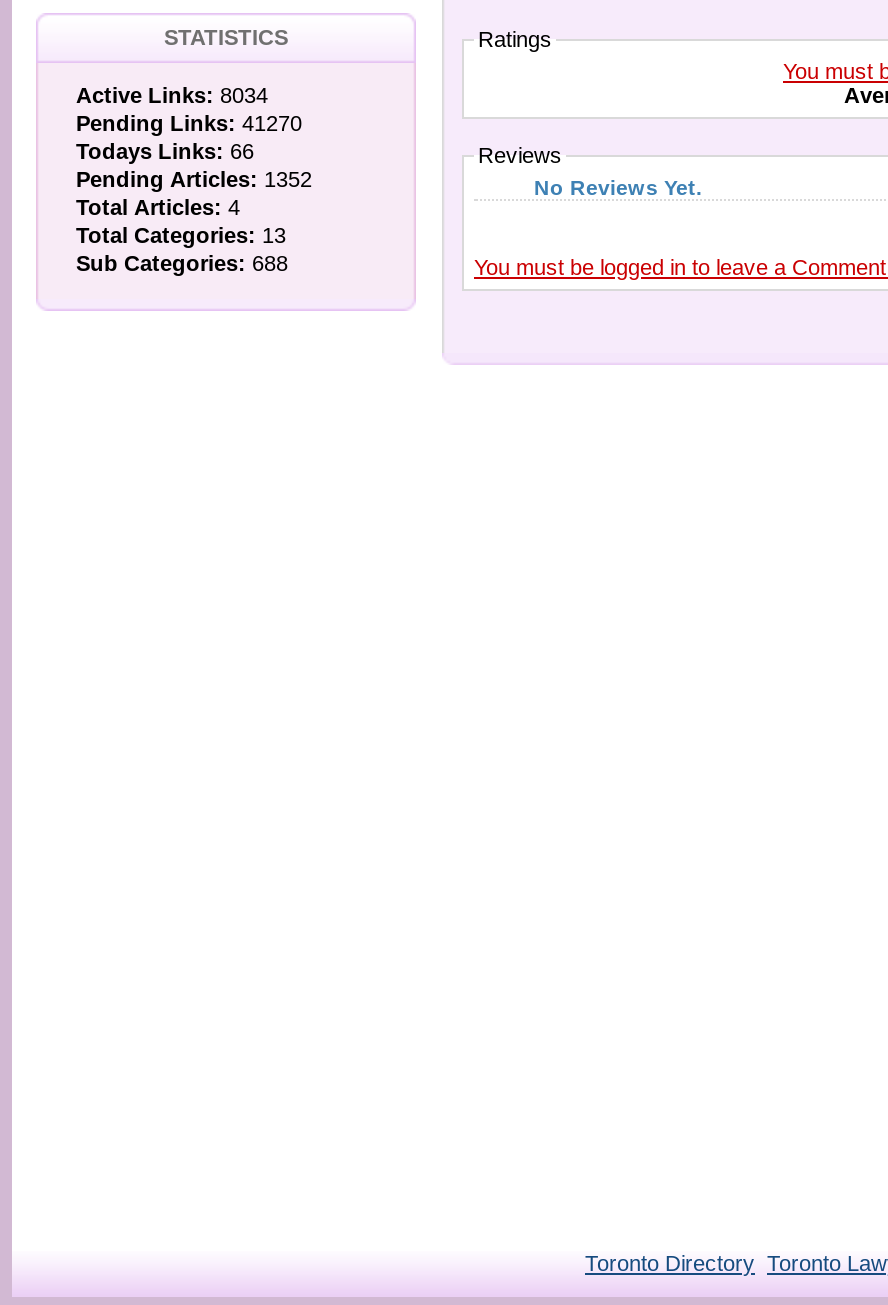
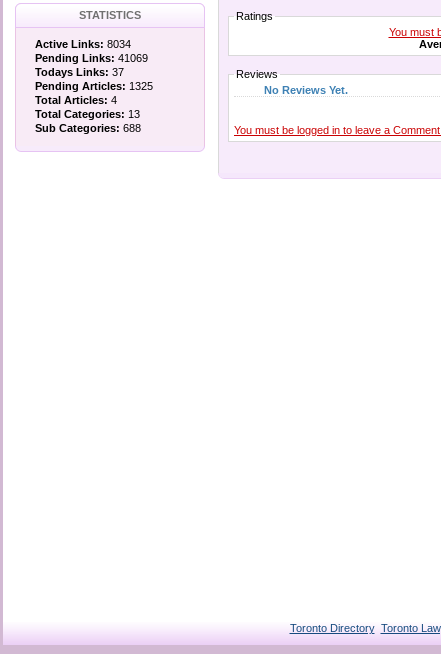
[76,111,302,135] Pending Links: 41270 -> [35,52,148,64] Pending Links: 41069
[76,139,254,163] Todays Links: 66 -> [35,66,124,78] Todays Links: 37
[76,167,312,191] Pending Articles: 1352 -> [35,80,153,92] Pending Articles: 1325

